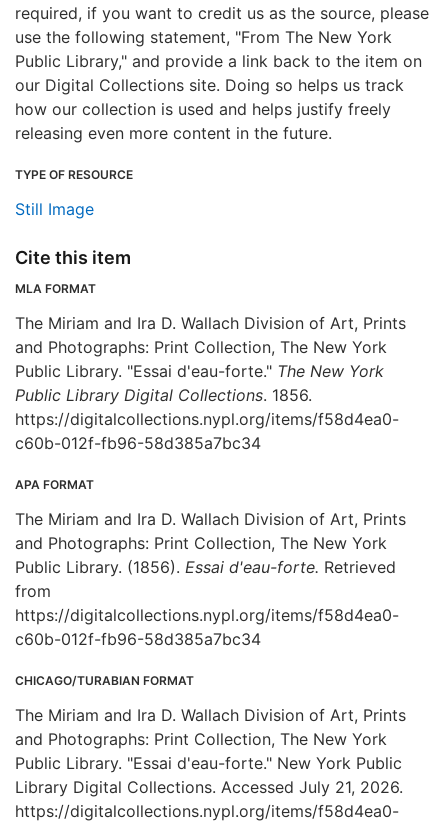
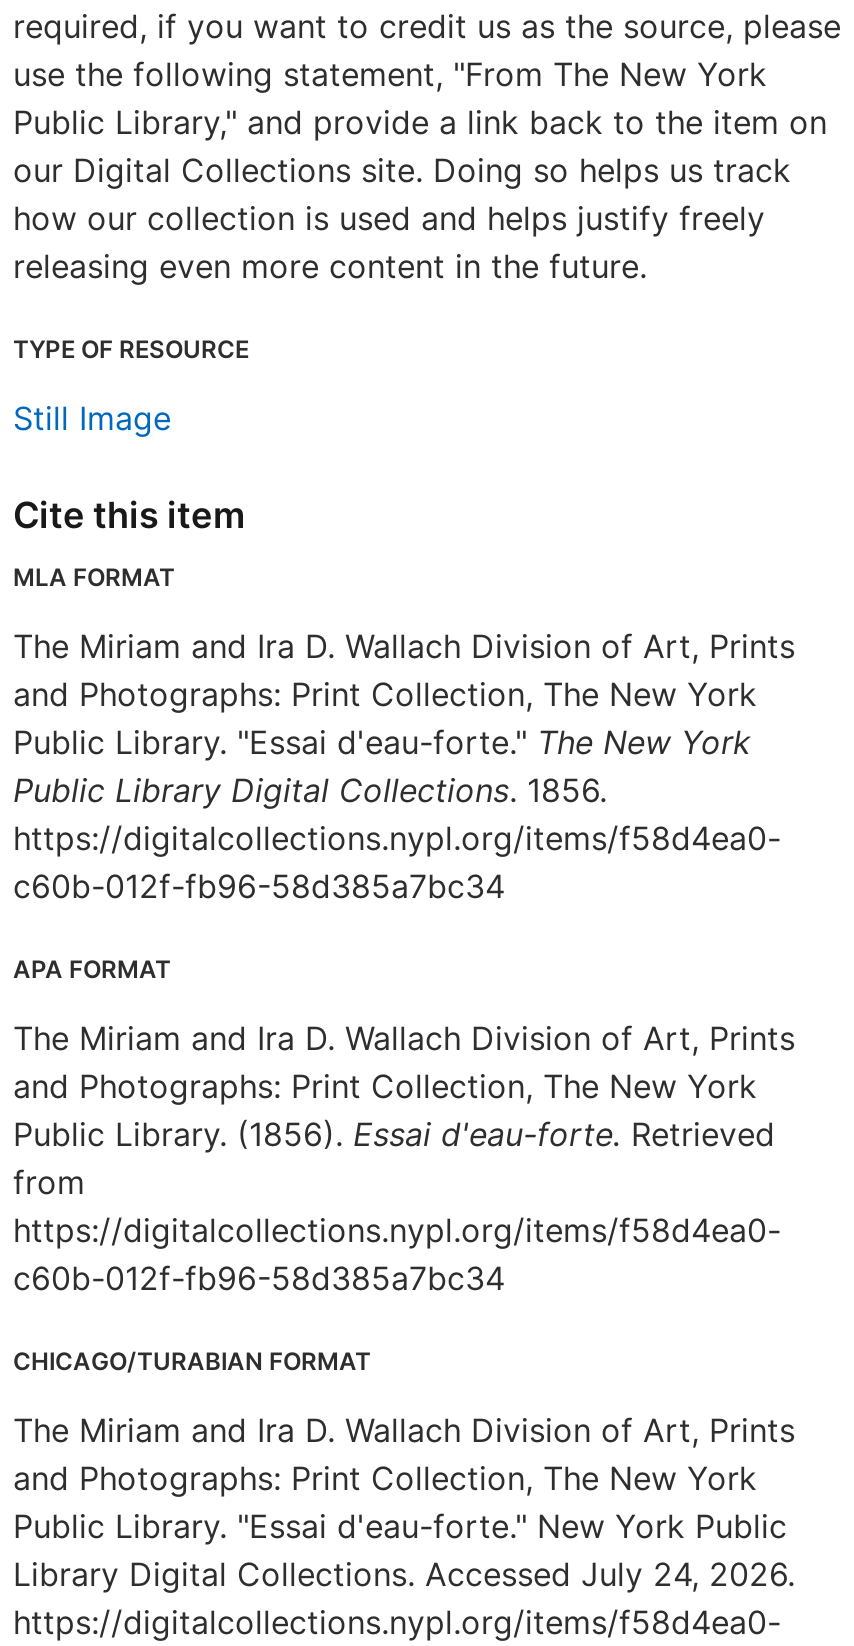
[15,777,403,797] Library Digital Collections. Accessed July 21, 2026. -> [13,1554,795,1594] Library Digital Collections. Accessed July 24, 2026.

